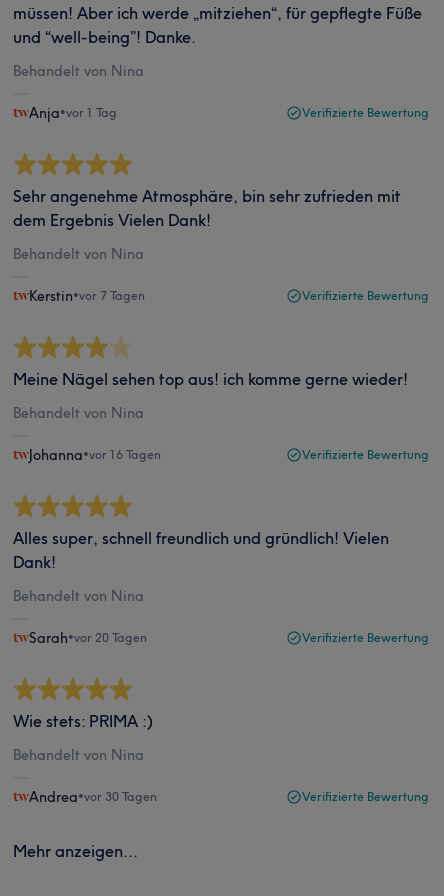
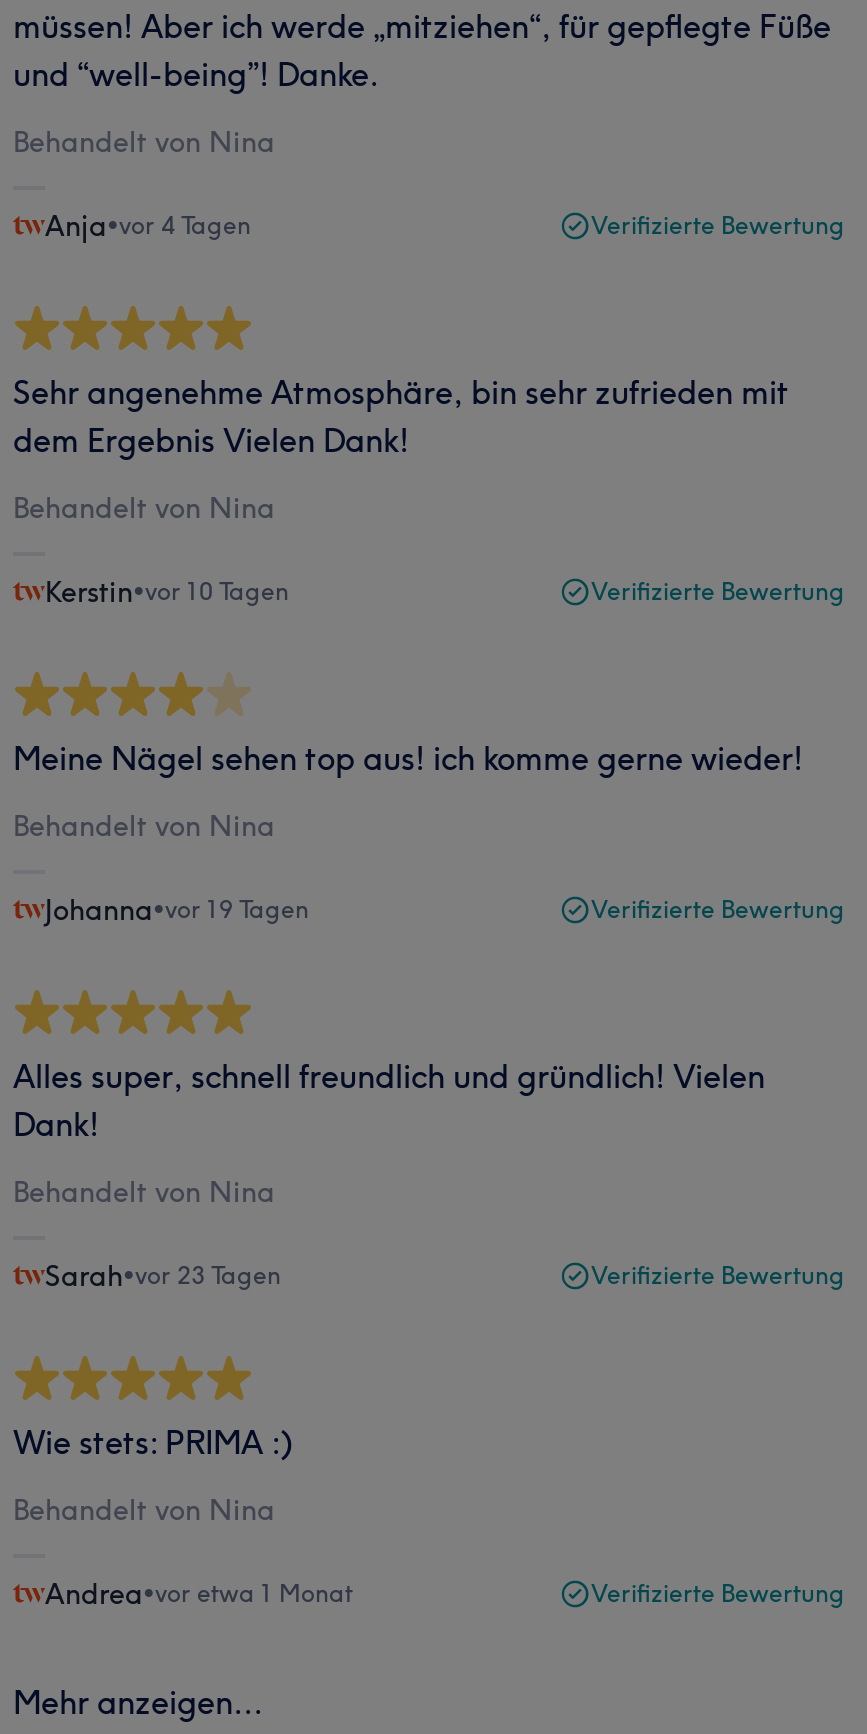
[29,104,117,122] Anja•vor 1 Tag -> [45,208,251,244] Anja•vor 4 Tagen
[29,287,145,305] Kerstin•vor 7 Tagen -> [45,574,289,610] Kerstin•vor 10 Tagen
[29,446,161,464] Johanna•vor 16 Tagen -> [45,892,309,928] Johanna•vor 19 Tagen
[29,629,147,647] Sarah•vor 20 Tagen -> [45,1258,281,1294] Sarah•vor 23 Tagen
[29,788,157,806] Andrea•vor 30 Tagen -> [45,1576,353,1612] Andrea•vor etwa 1 Monat

